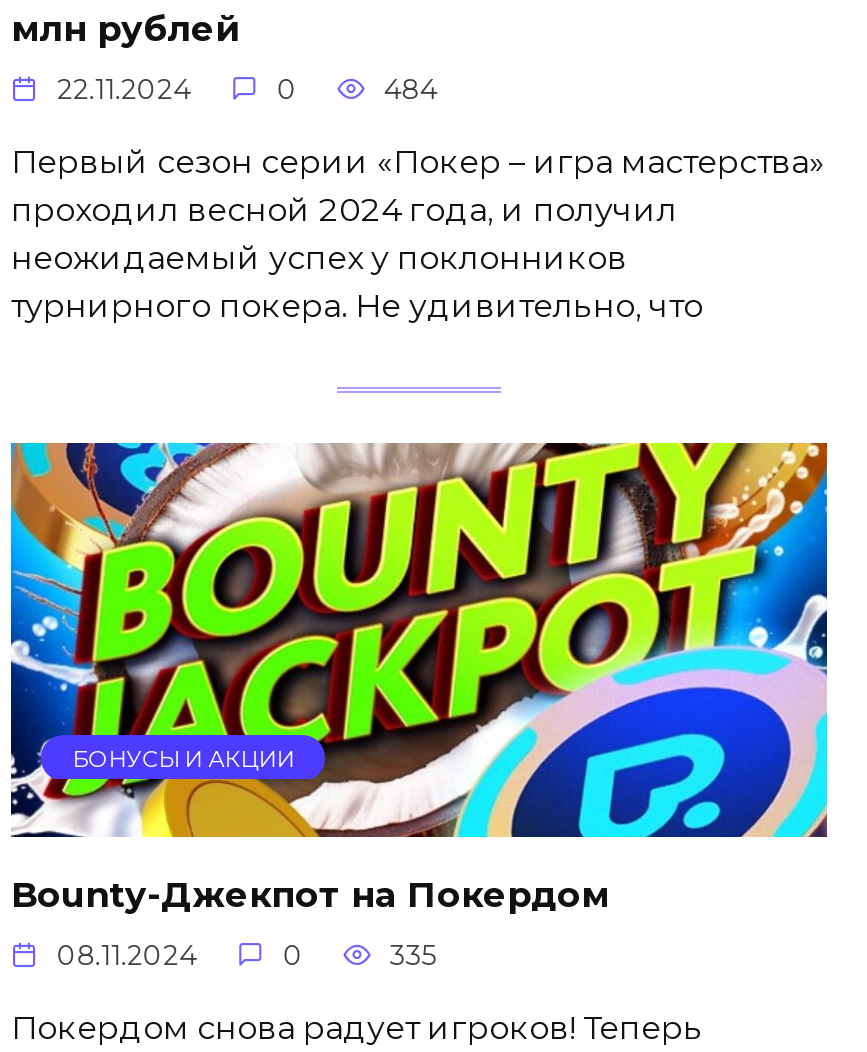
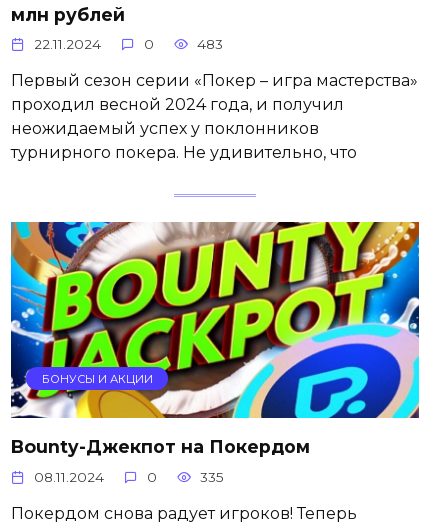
[384,73,438,105] 484 -> [197,36,223,52] 483

